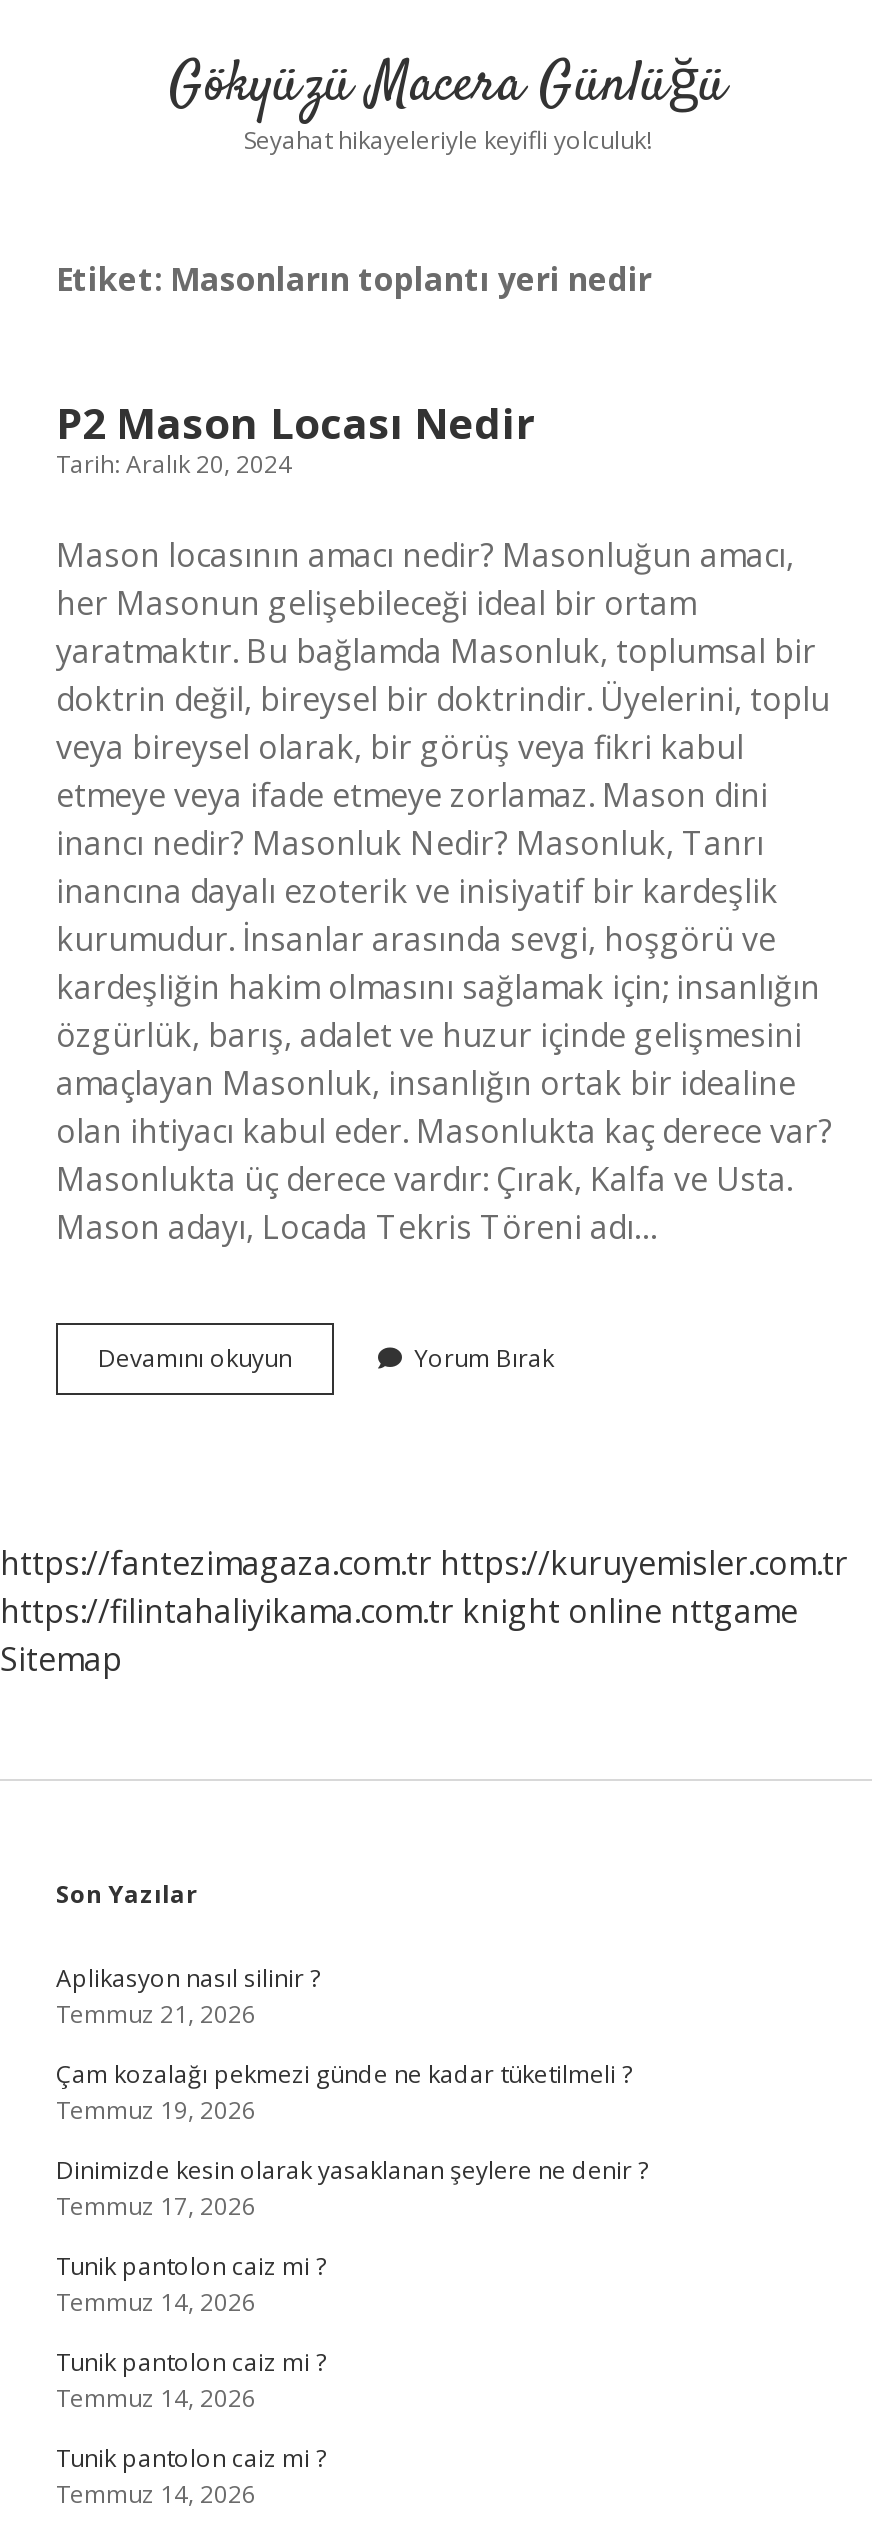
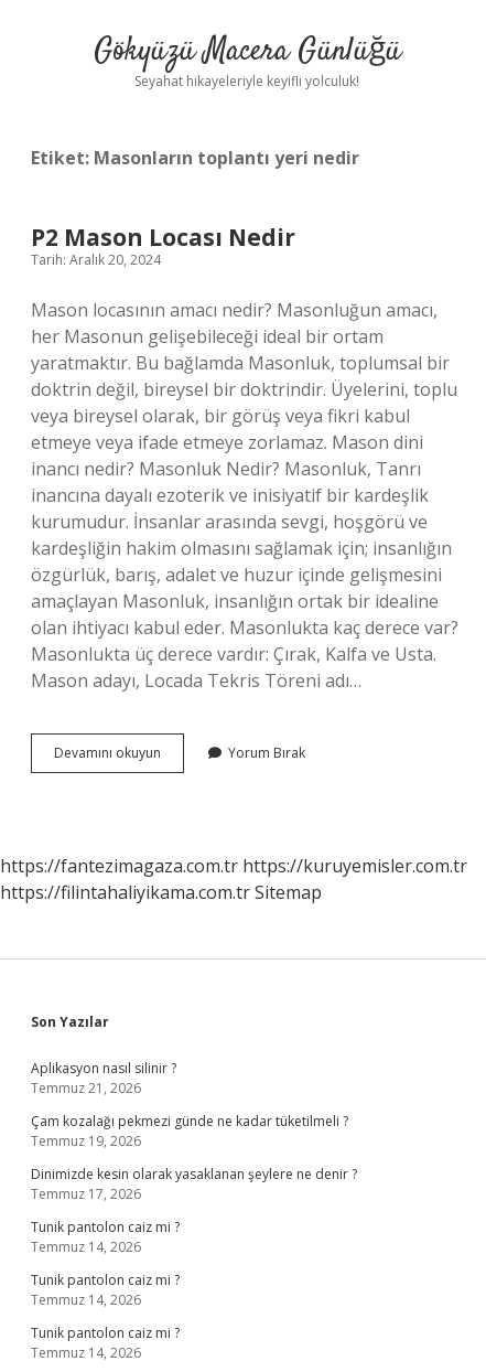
[0,1589,798,1681] https://filintahaliyikama.com.tr knight online nttgame | Sitemap -> [0,880,322,904] https://filintahaliyikama.com.tr Sitemap

